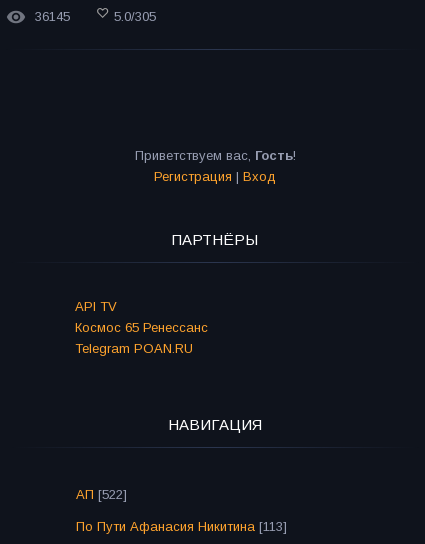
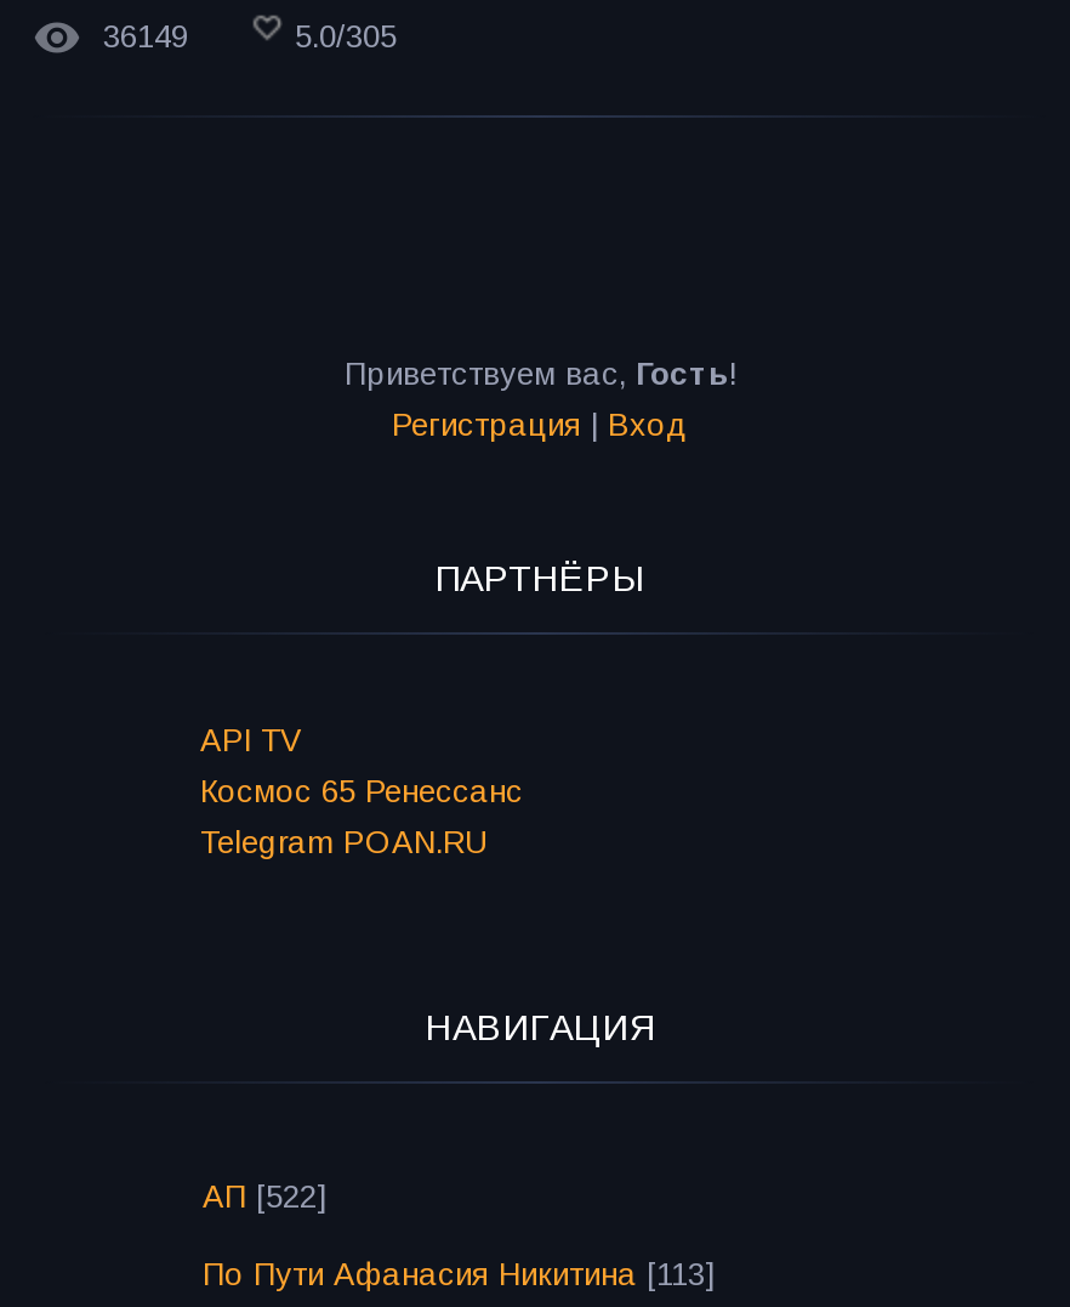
[35,9,70,24] 36145 -> [103,18,188,55] 36149

